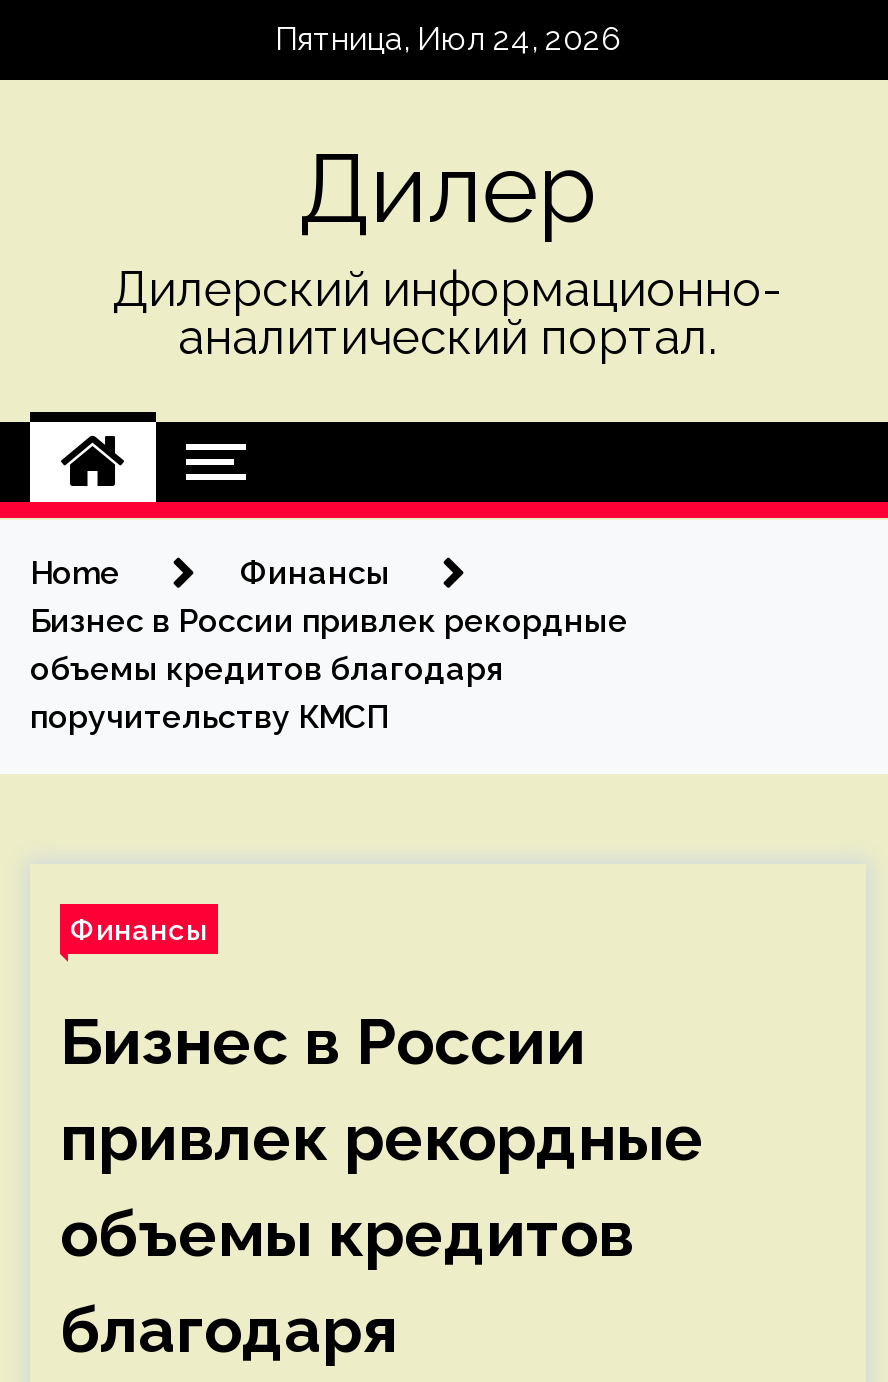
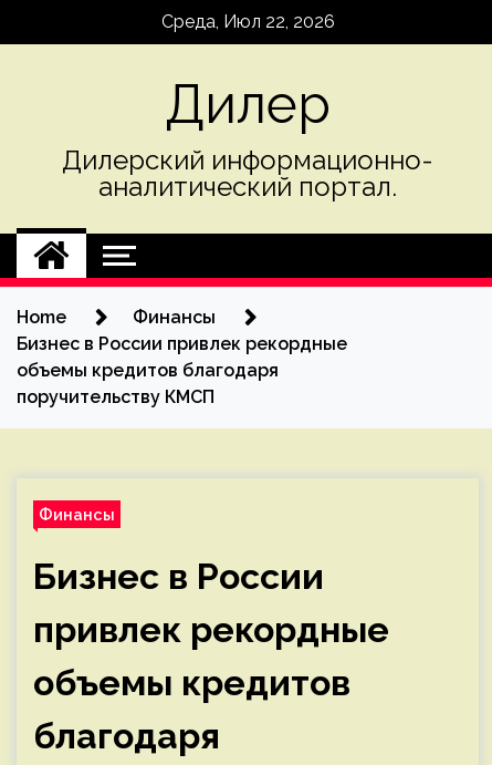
[275,20,621,58] Пятница, Июл 24, 2026 -> [161,11,334,32] Среда, Июл 22, 2026

